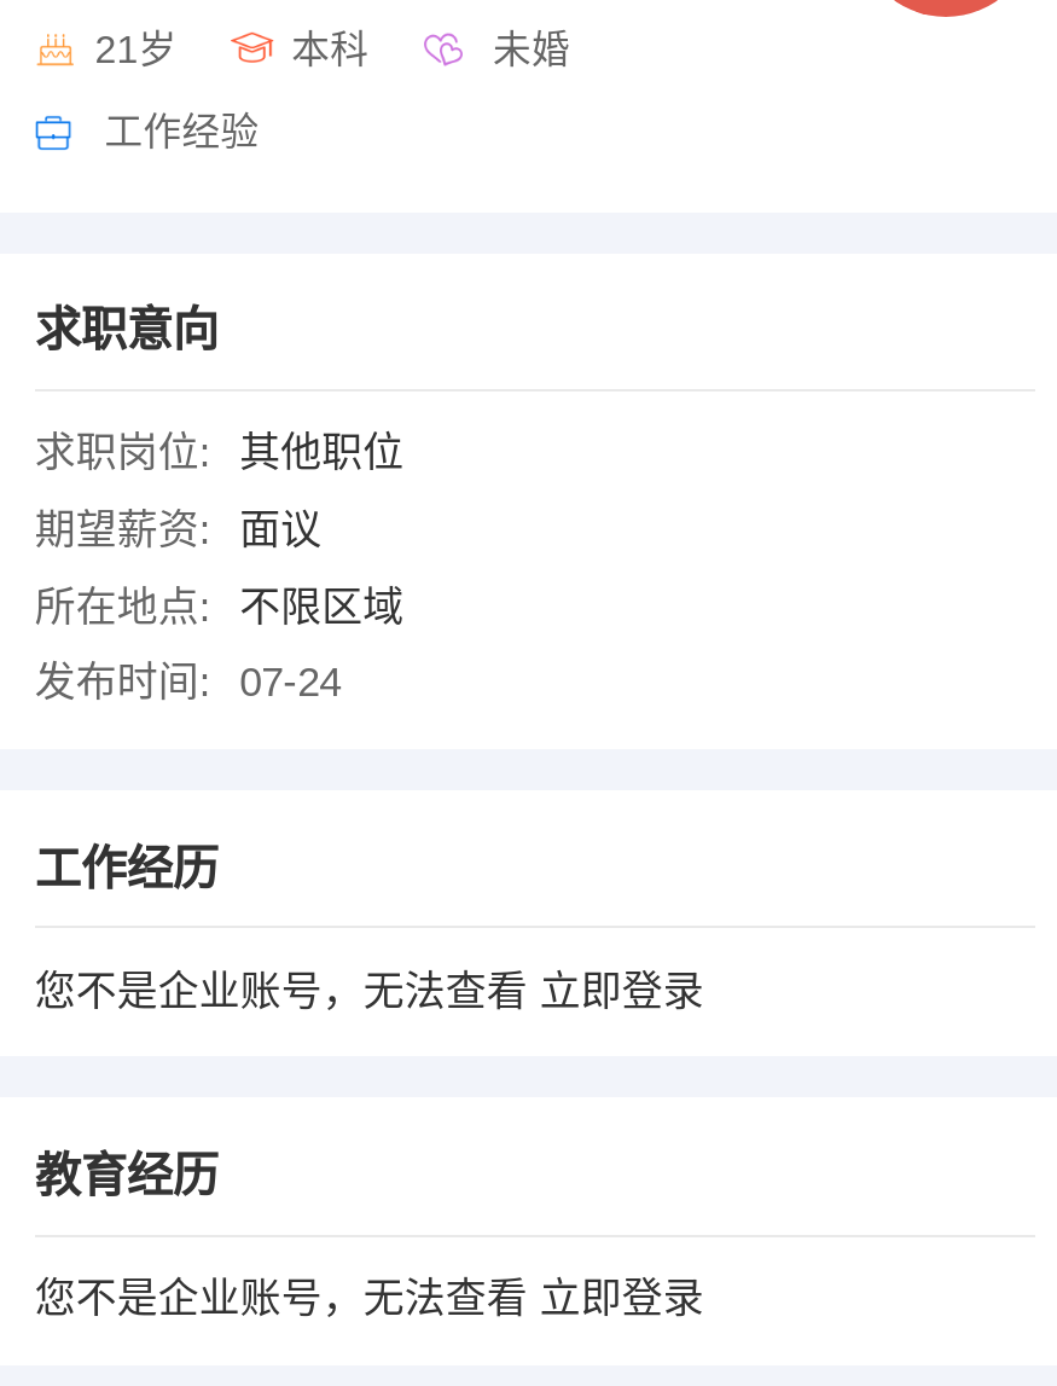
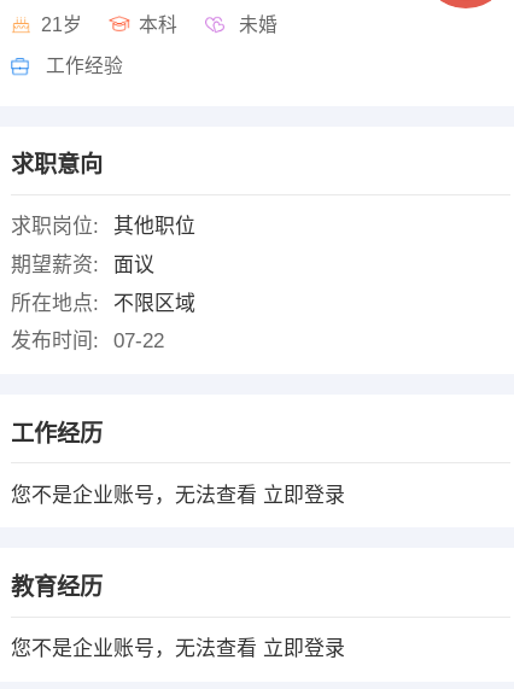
[35,660,341,706] 发布时间: 07-24 -> [11,330,164,353] 发布时间: 07-22

